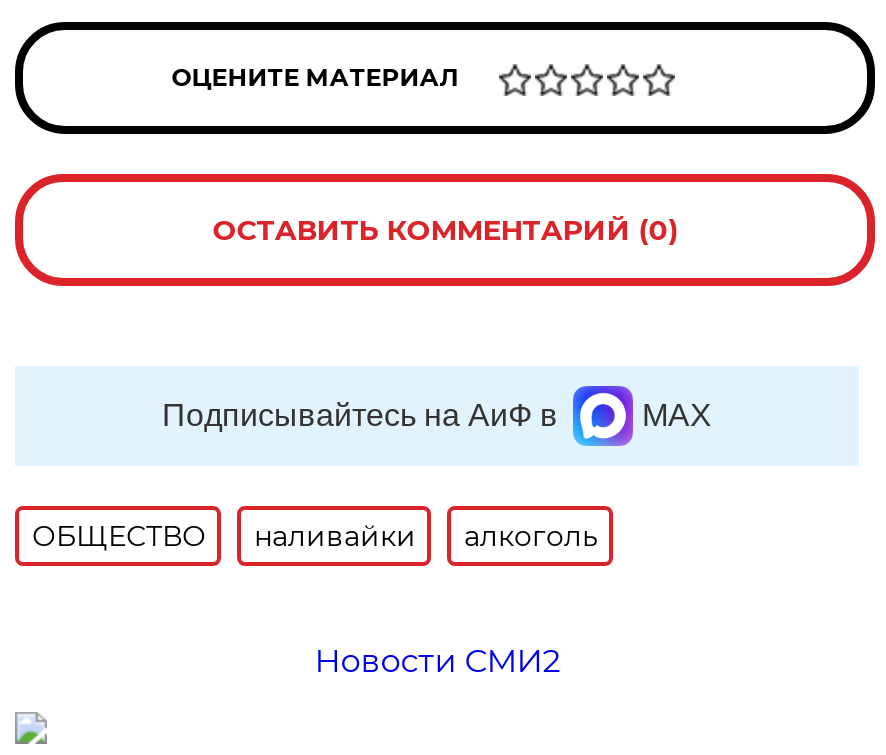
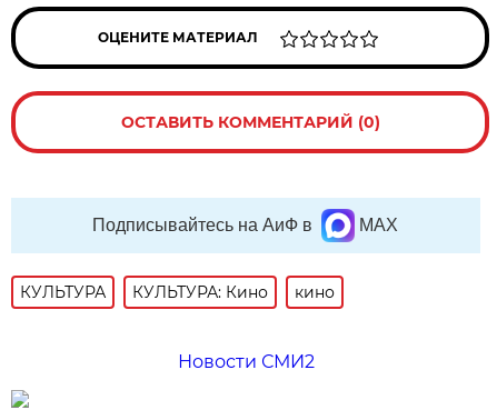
[32,518,598,554] ОБЩЕСТВО | наливайки | алкоголь -> [20,282,335,302] КУЛЬТУРА | КУЛЬТУРА: Кино | кино

